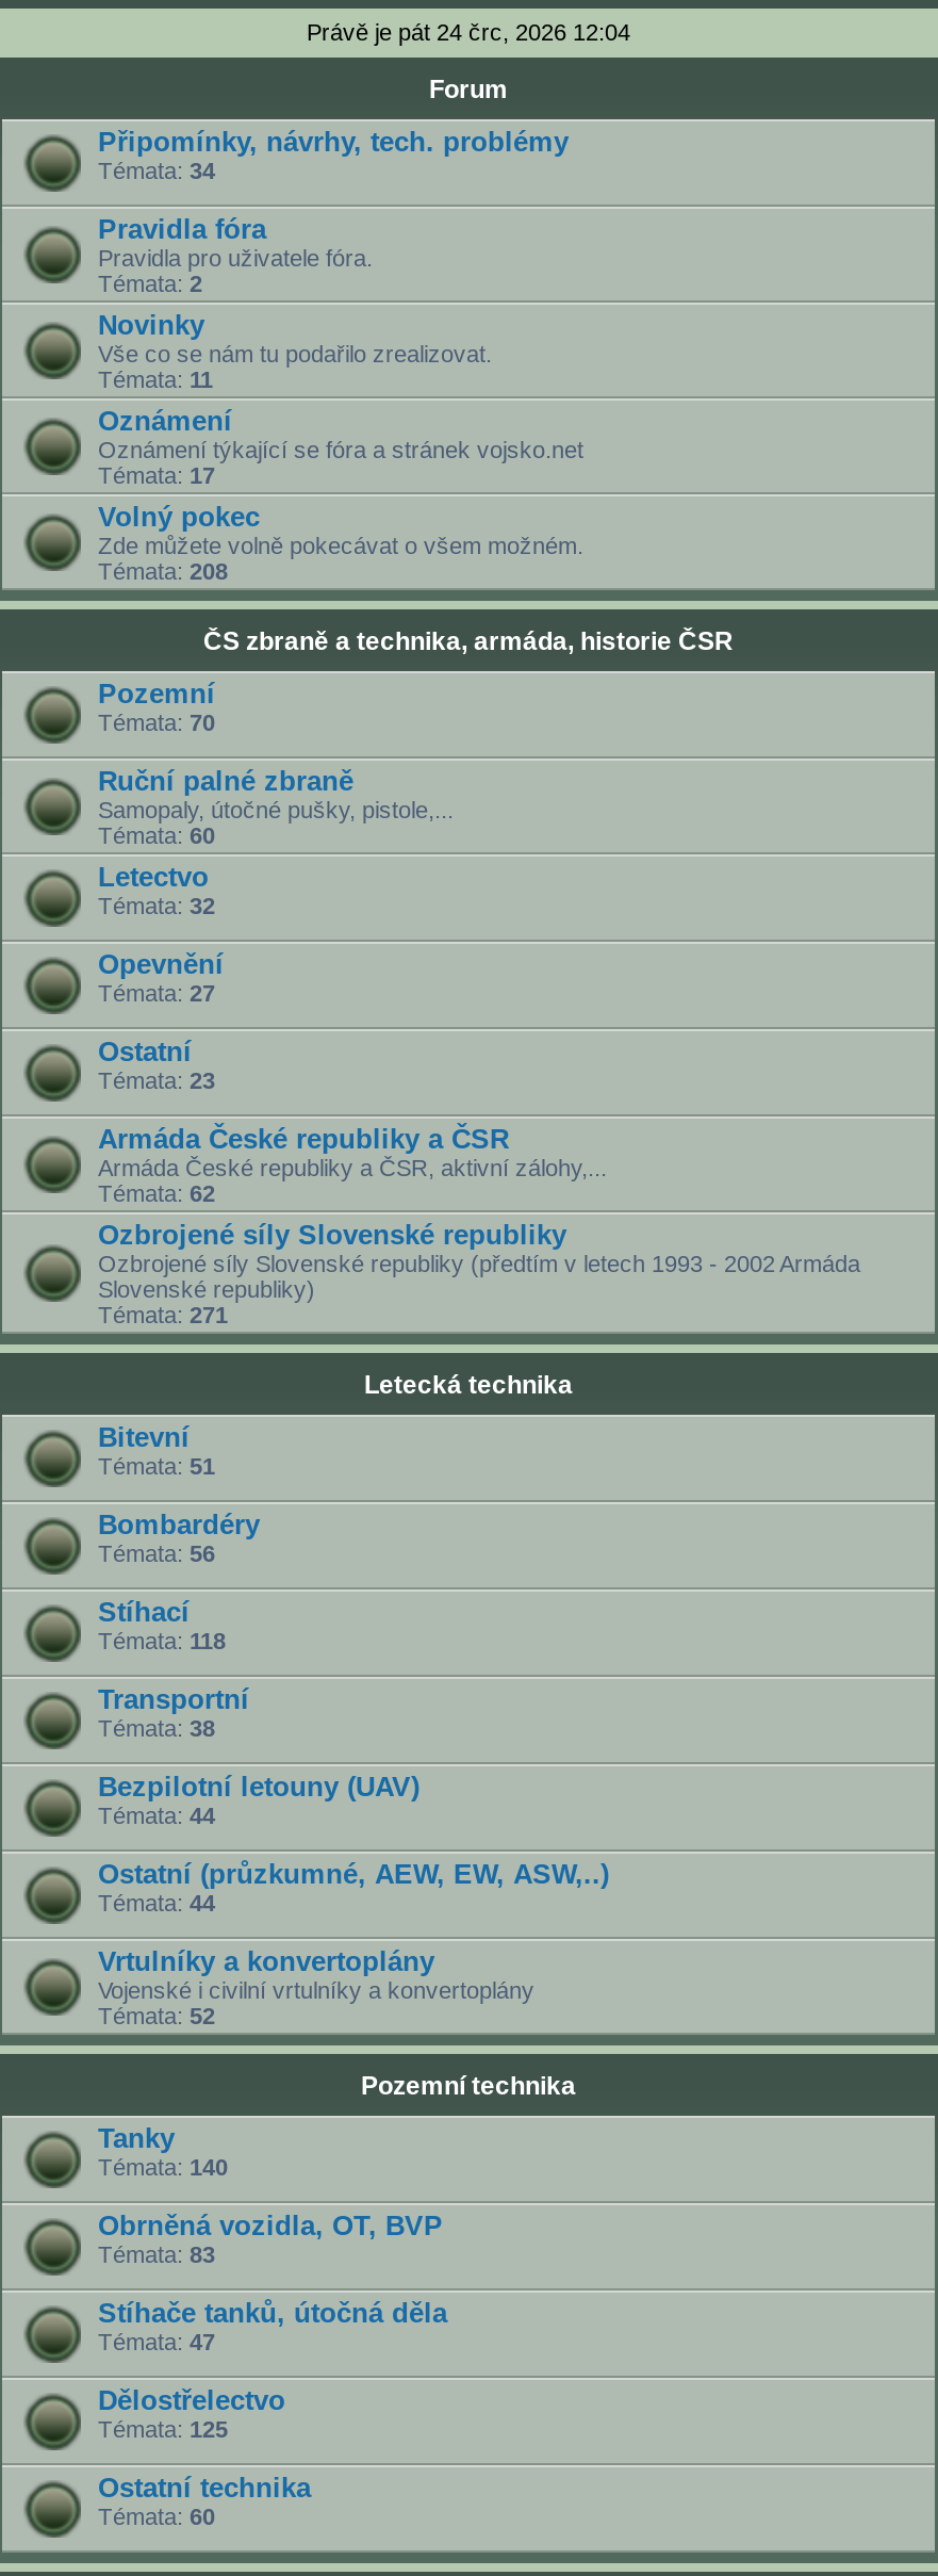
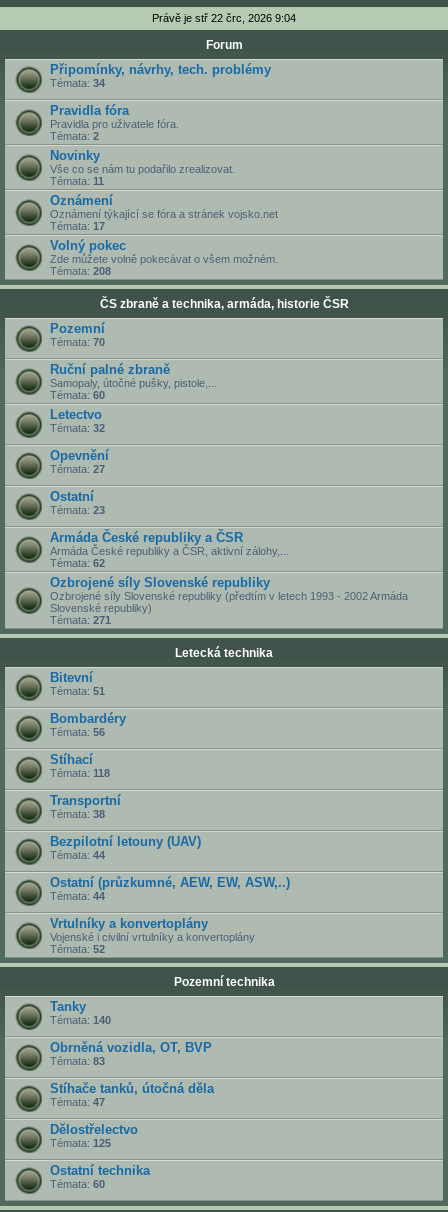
[307,19,630,45] Právě je pát 24 črc, 2026 12:04 -> [152,12,296,24] Právě je stř 22 črc, 2026 9:04

